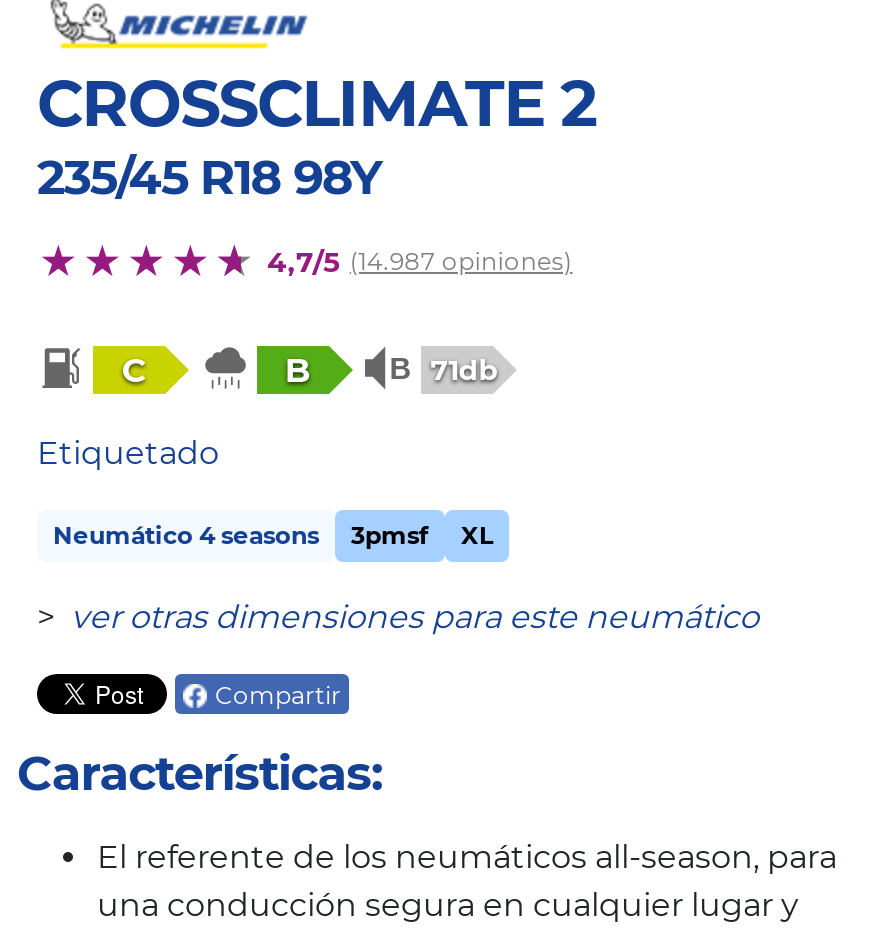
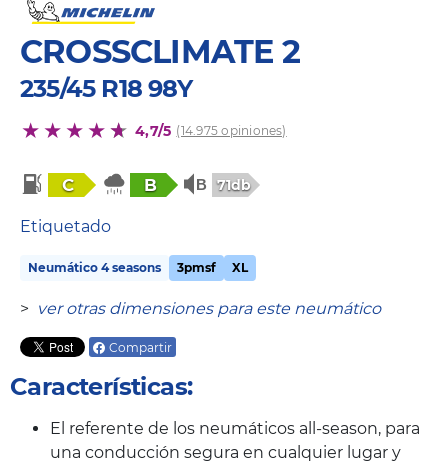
[267,244,572,280] 4,7/5 (14.987 opiniones) -> [135,122,287,140] 4,7/5 (14.975 opiniones)

